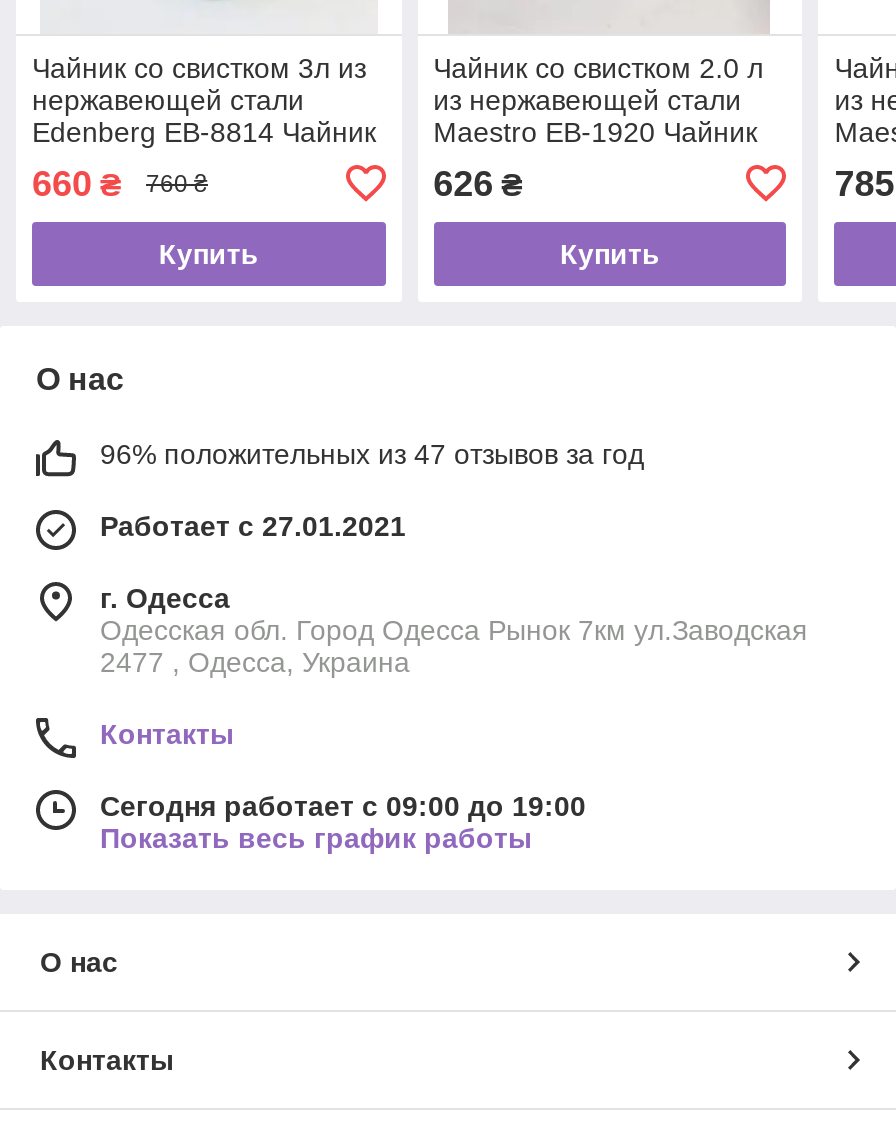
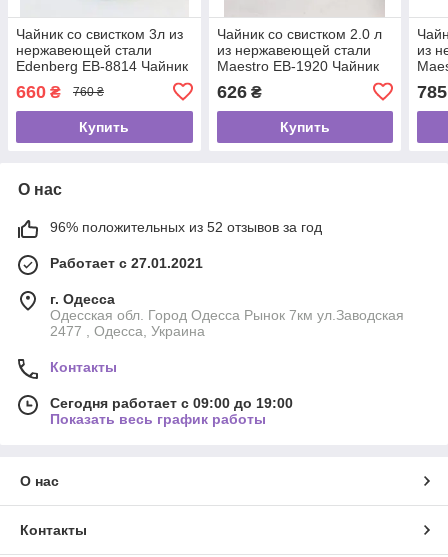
[100,438,644,470] 96% положительных из 47 отзывов за год -> [50,219,322,235] 96% положительных из 52 отзывов за год

